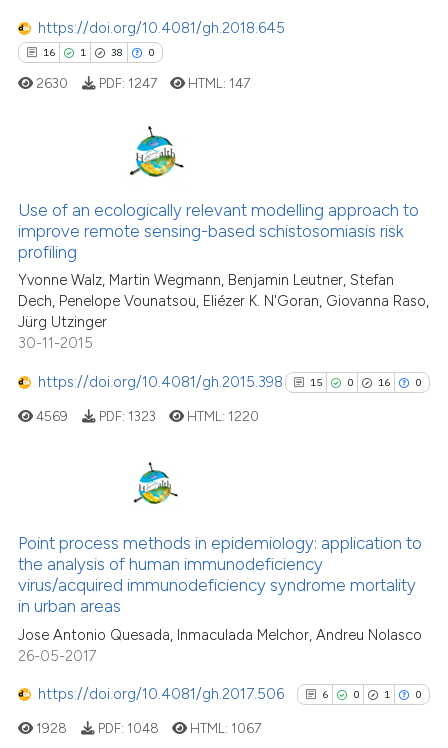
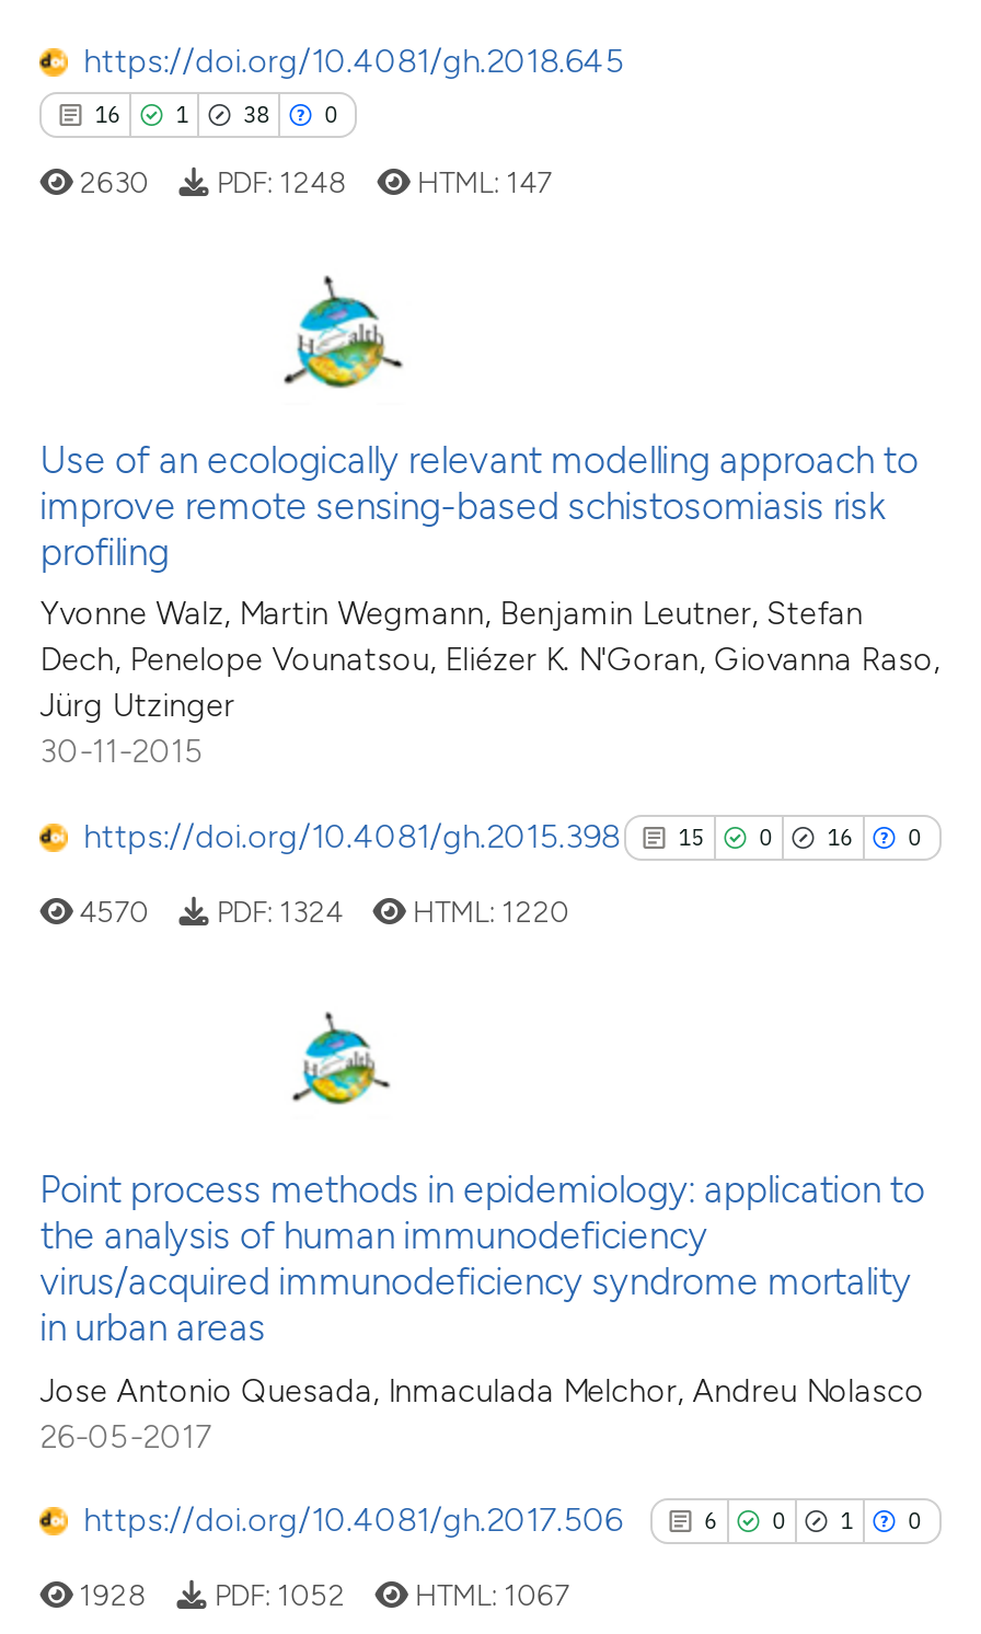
[96,75,157,91] PDF: 1247 -> [210,163,348,198] PDF: 1248
[33,408,68,424] 4569 -> [73,893,149,928] 4570
[96,408,156,424] PDF: 1323 -> [210,893,343,928] PDF: 1324
[95,720,159,736] PDF: 1048 -> [207,1577,345,1613] PDF: 1052

